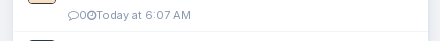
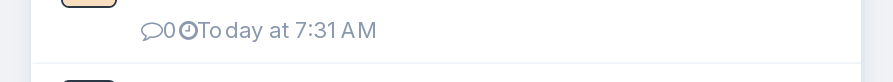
[79,8,191,22] 0 Today at 6:07 AM -> [163,16,377,44] 0 Today at 7:31 AM

